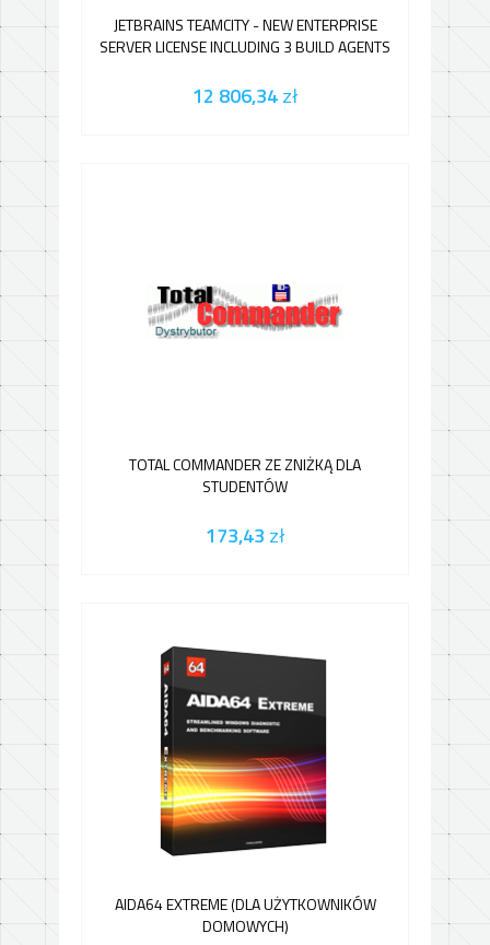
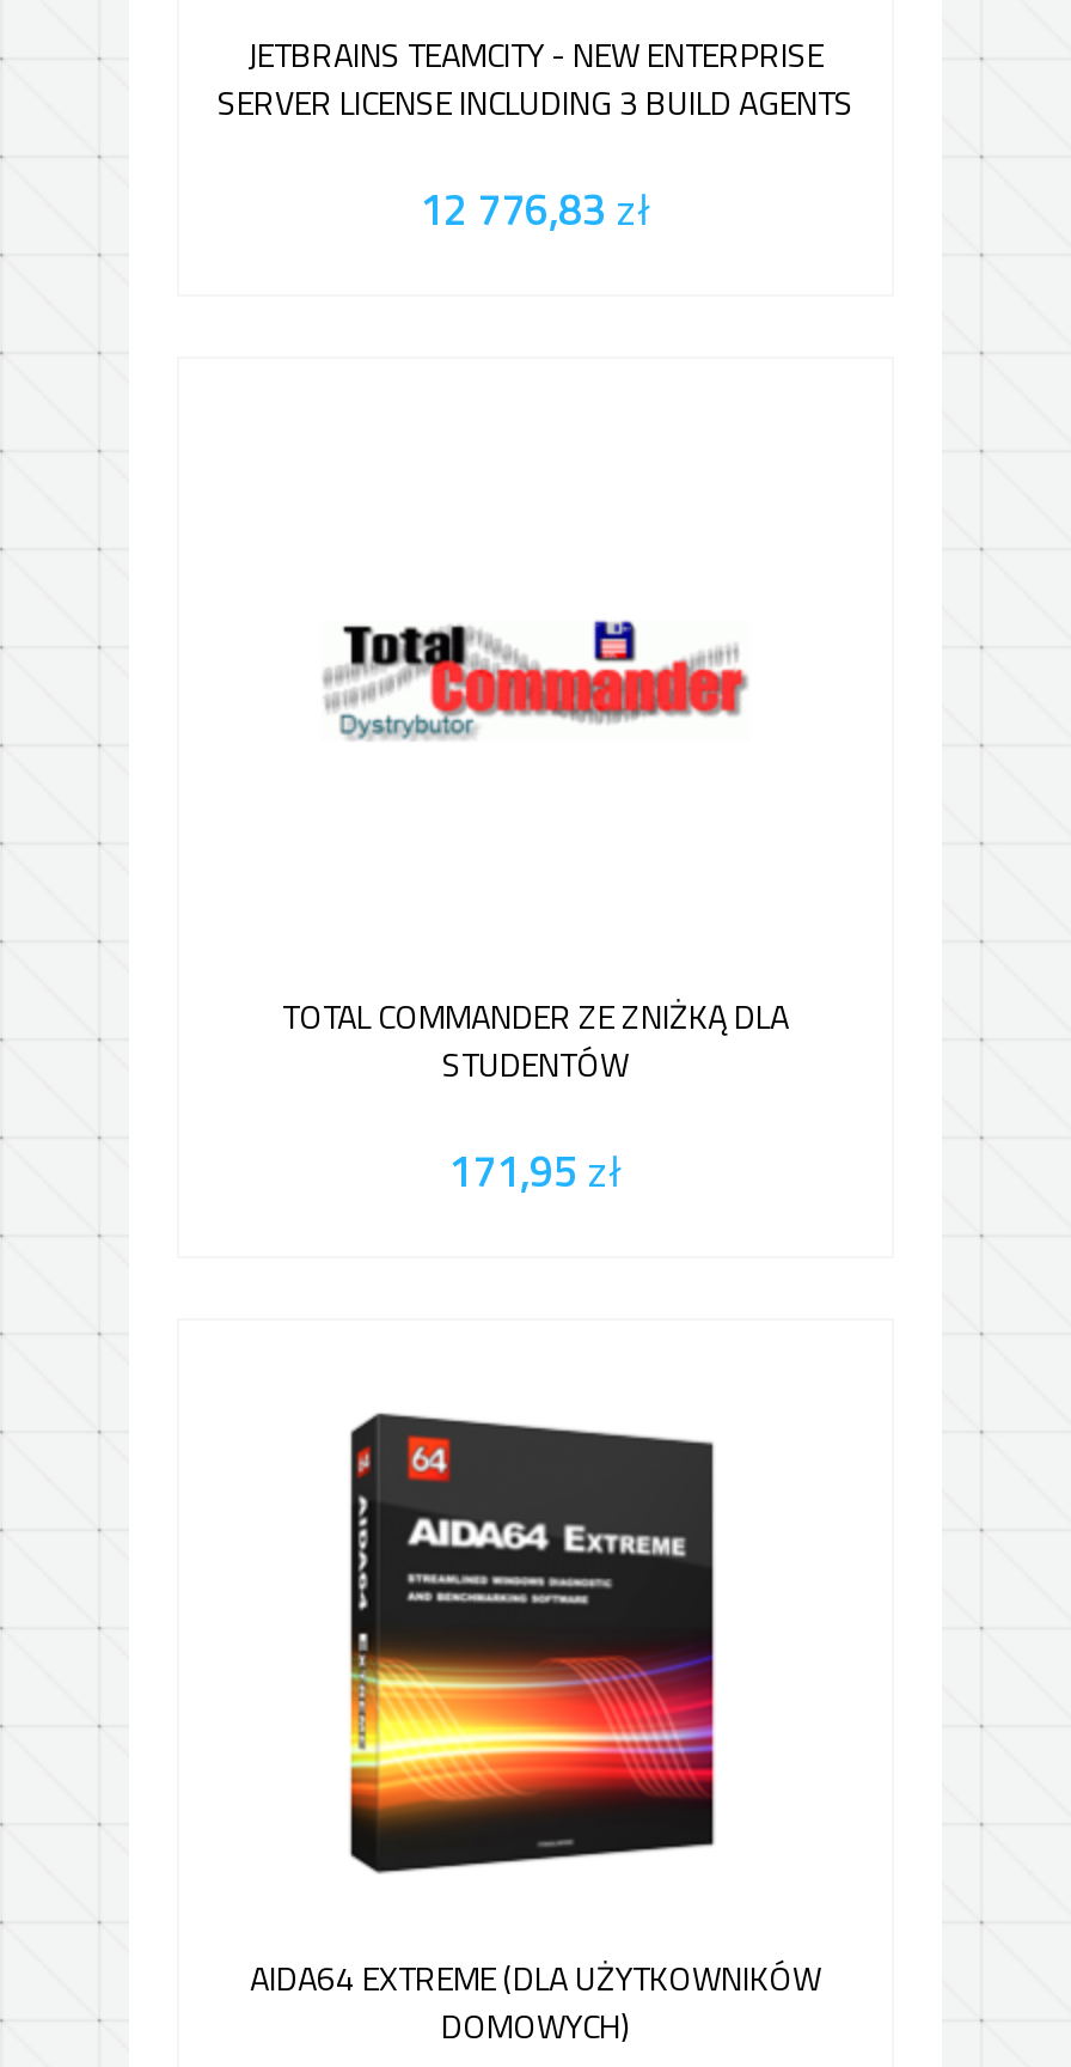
[192,81,298,110] 12 806,34 zł -> [420,177,651,242] 12 776,83 zł
[205,521,285,550] 173,43 zł -> [448,1139,623,1203] 171,95 zł

